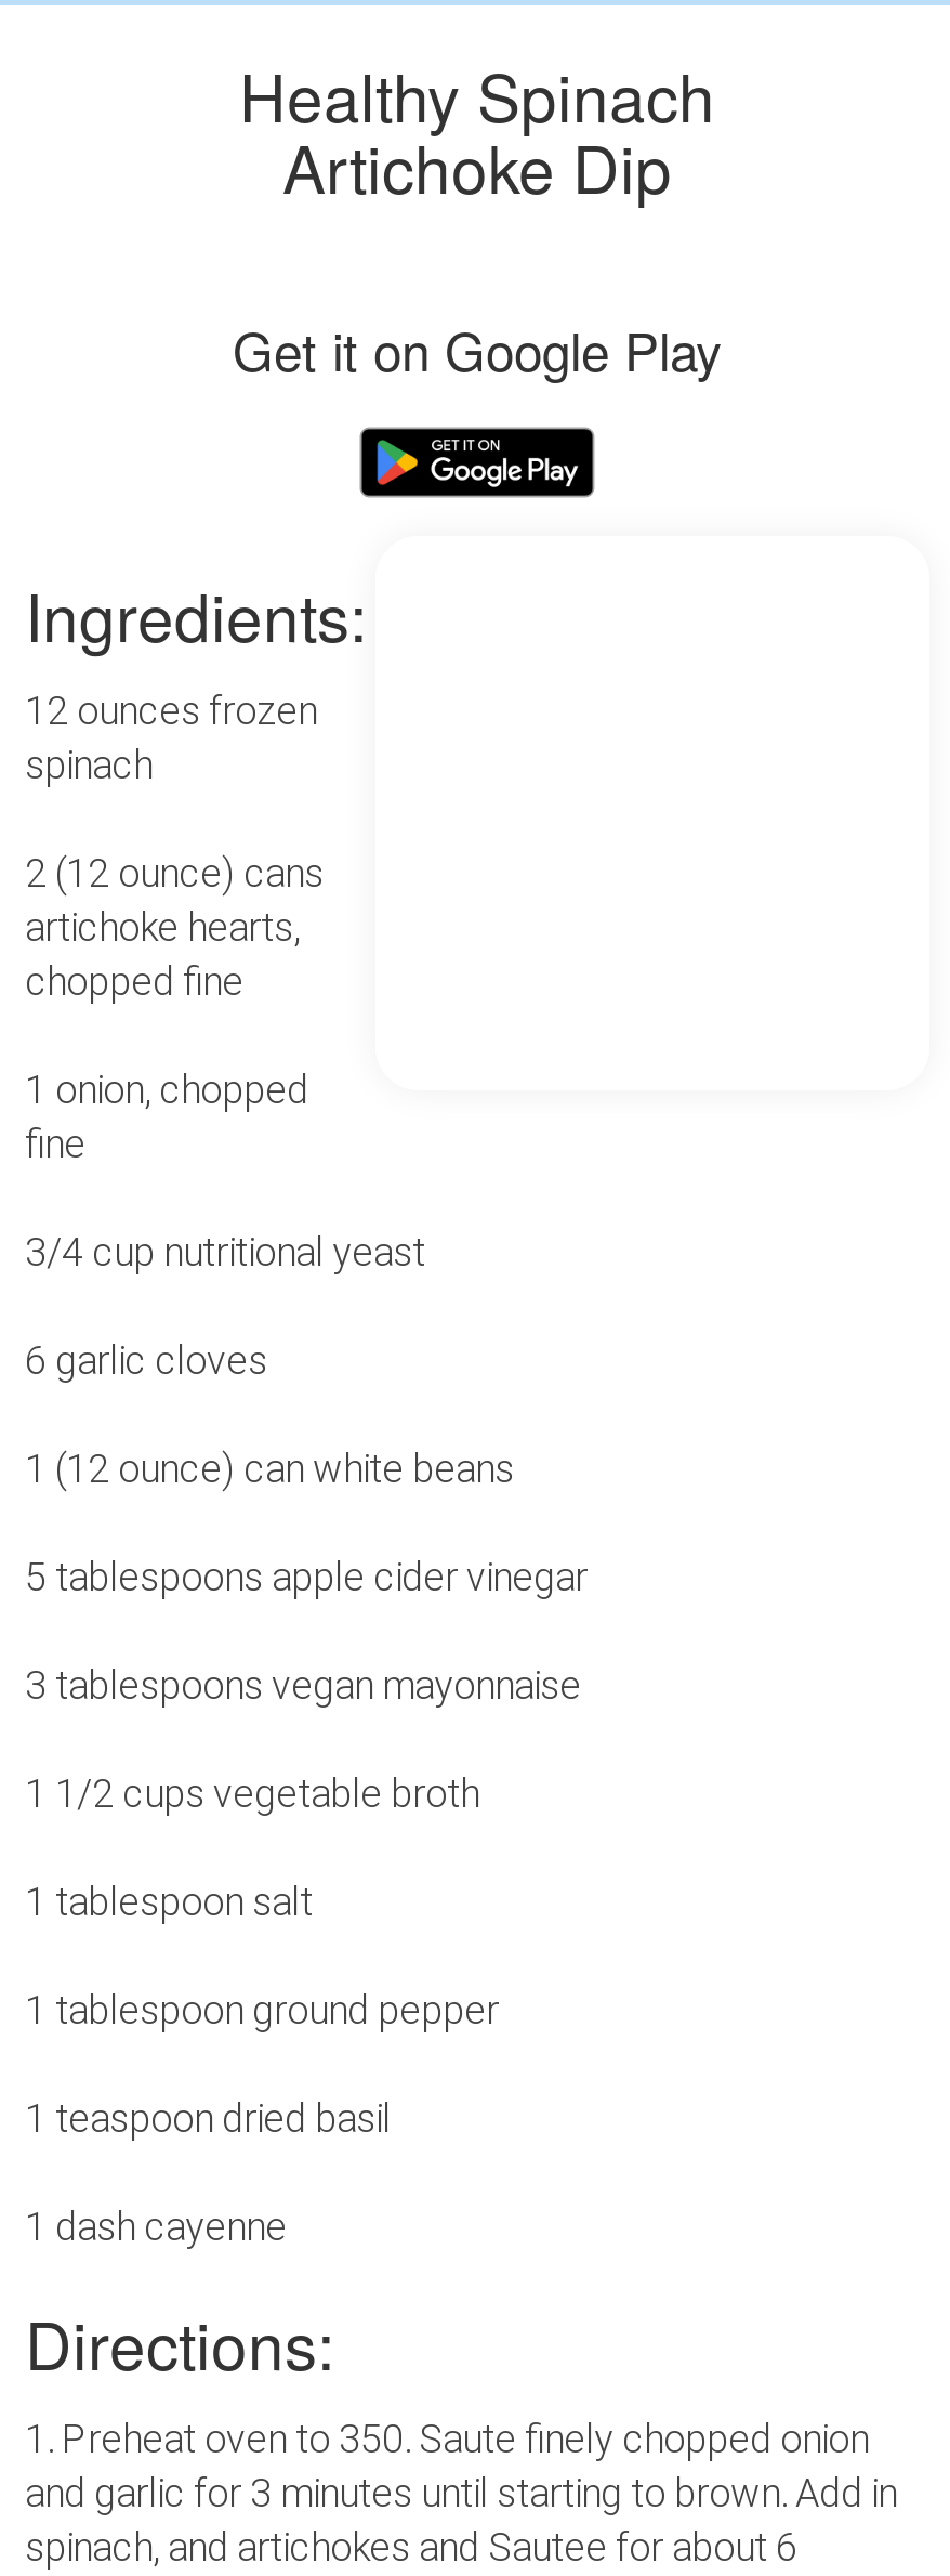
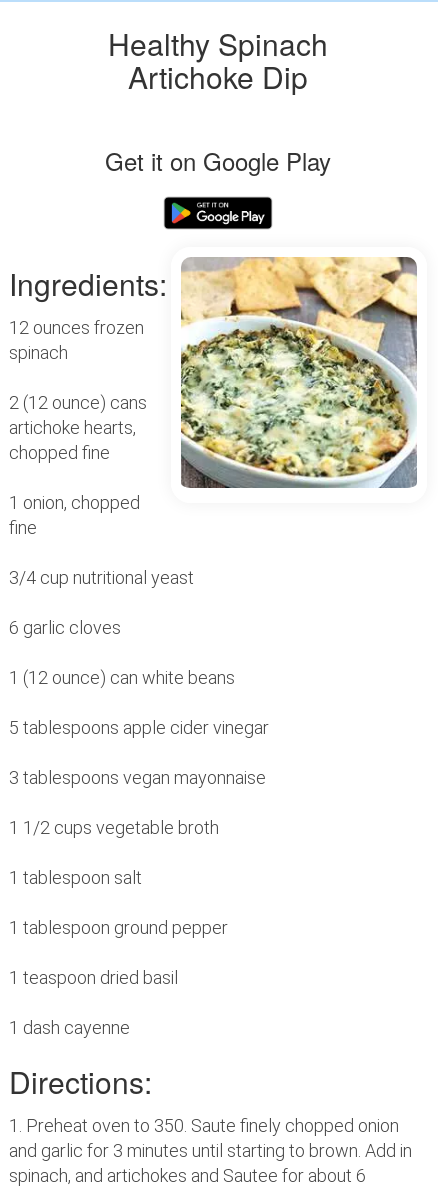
none -> [180,256,418,489] [image]

